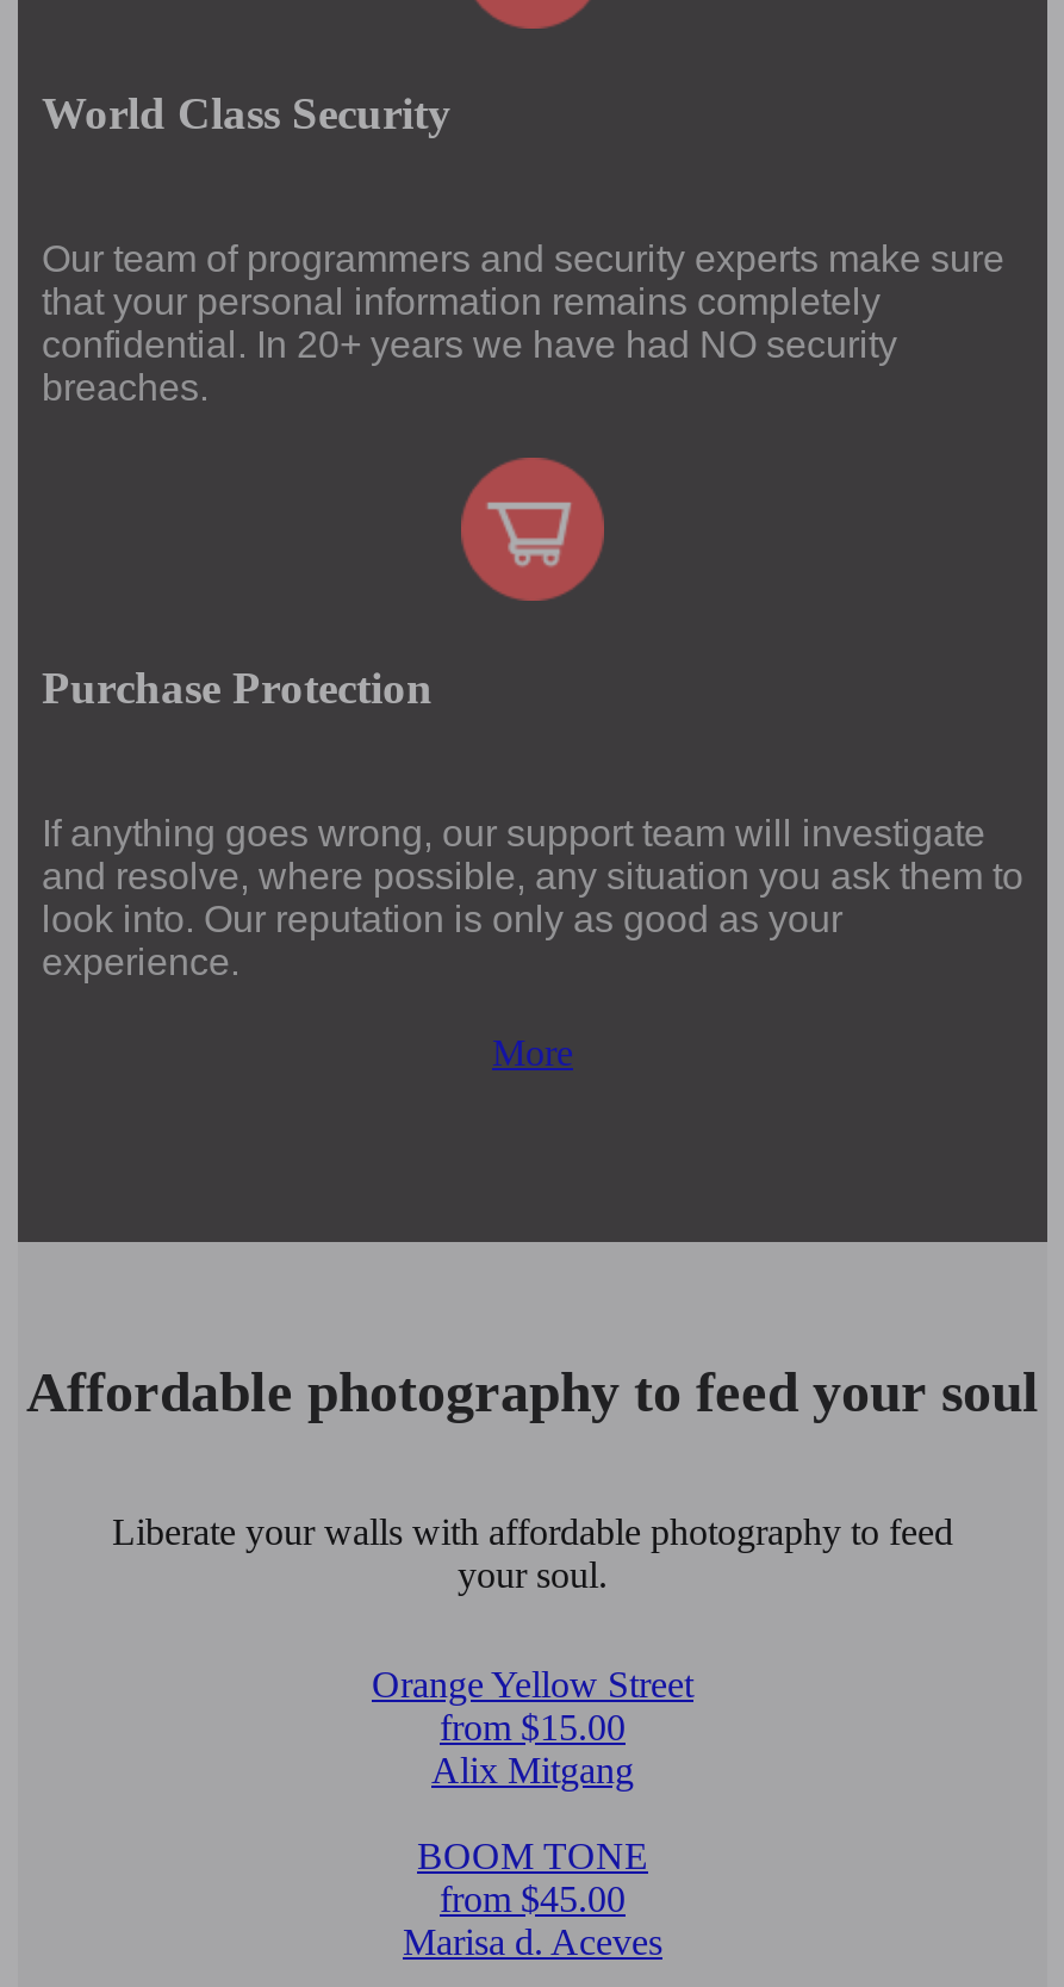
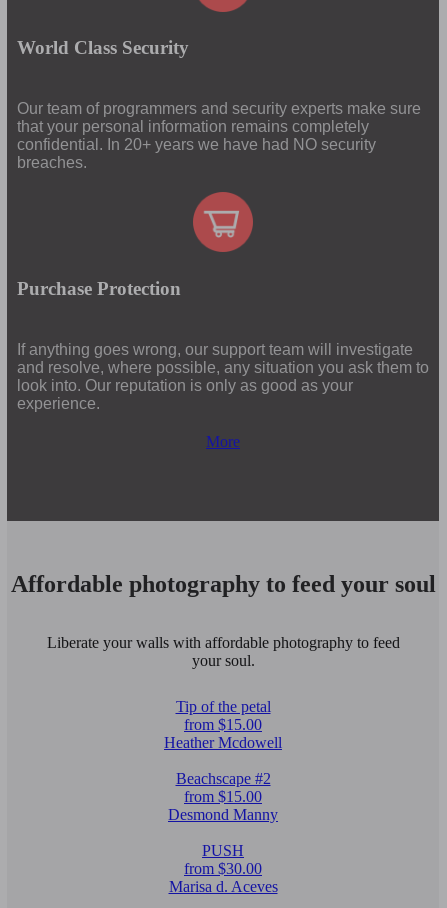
[372,1664,693,1704] Orange Yellow Street -> [175,698,270,715] Tip of the petal
[417,1749,648,1919] Alix Mitgang | BOOM TONE | from $45.00 -> [164,734,282,877] Heather Mcdowell | Beachscape #2 | from $15.00 | Desmond Manny | PUSH | from $30.00

